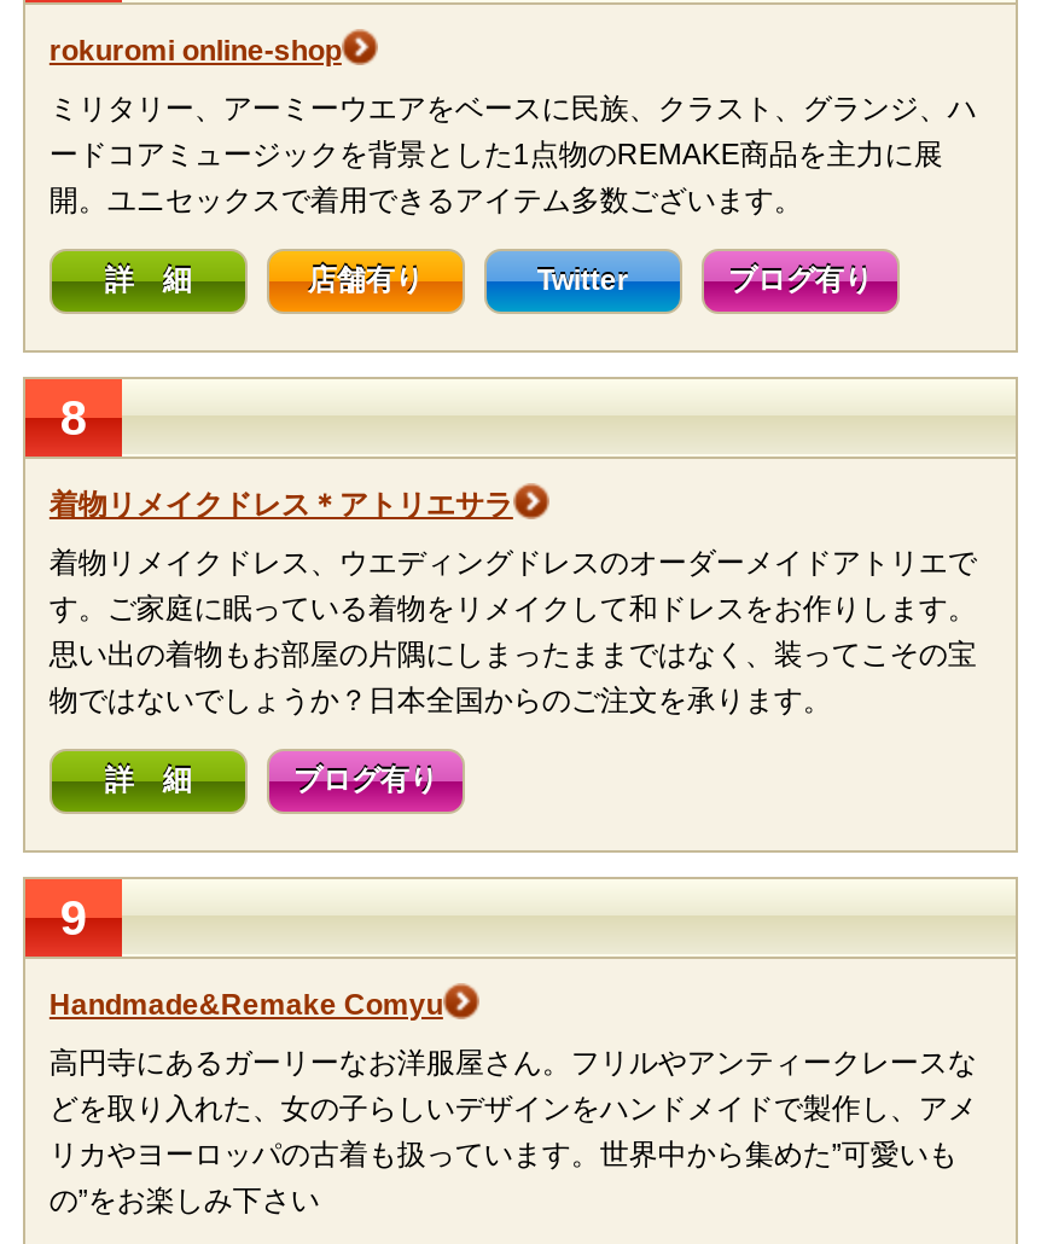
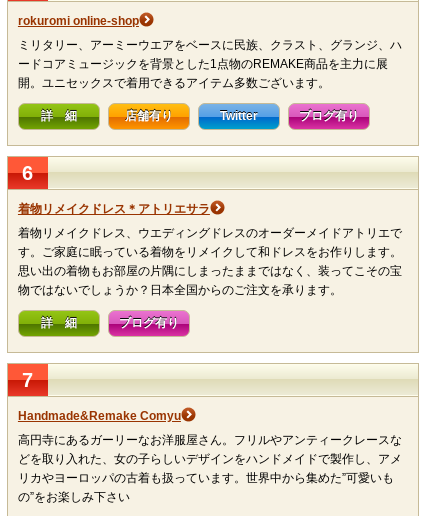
[60,391,87,444] 8 -> [22,162,33,184] 6
[60,891,87,944] 9 -> [22,369,33,391] 7

